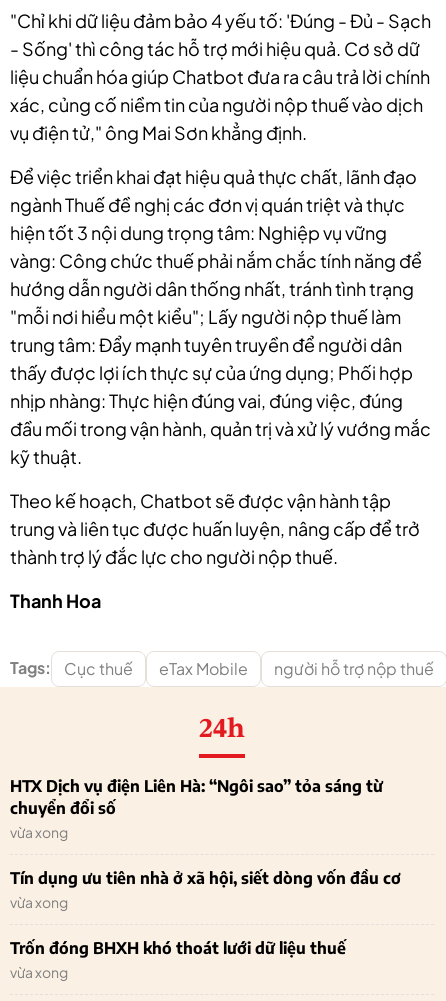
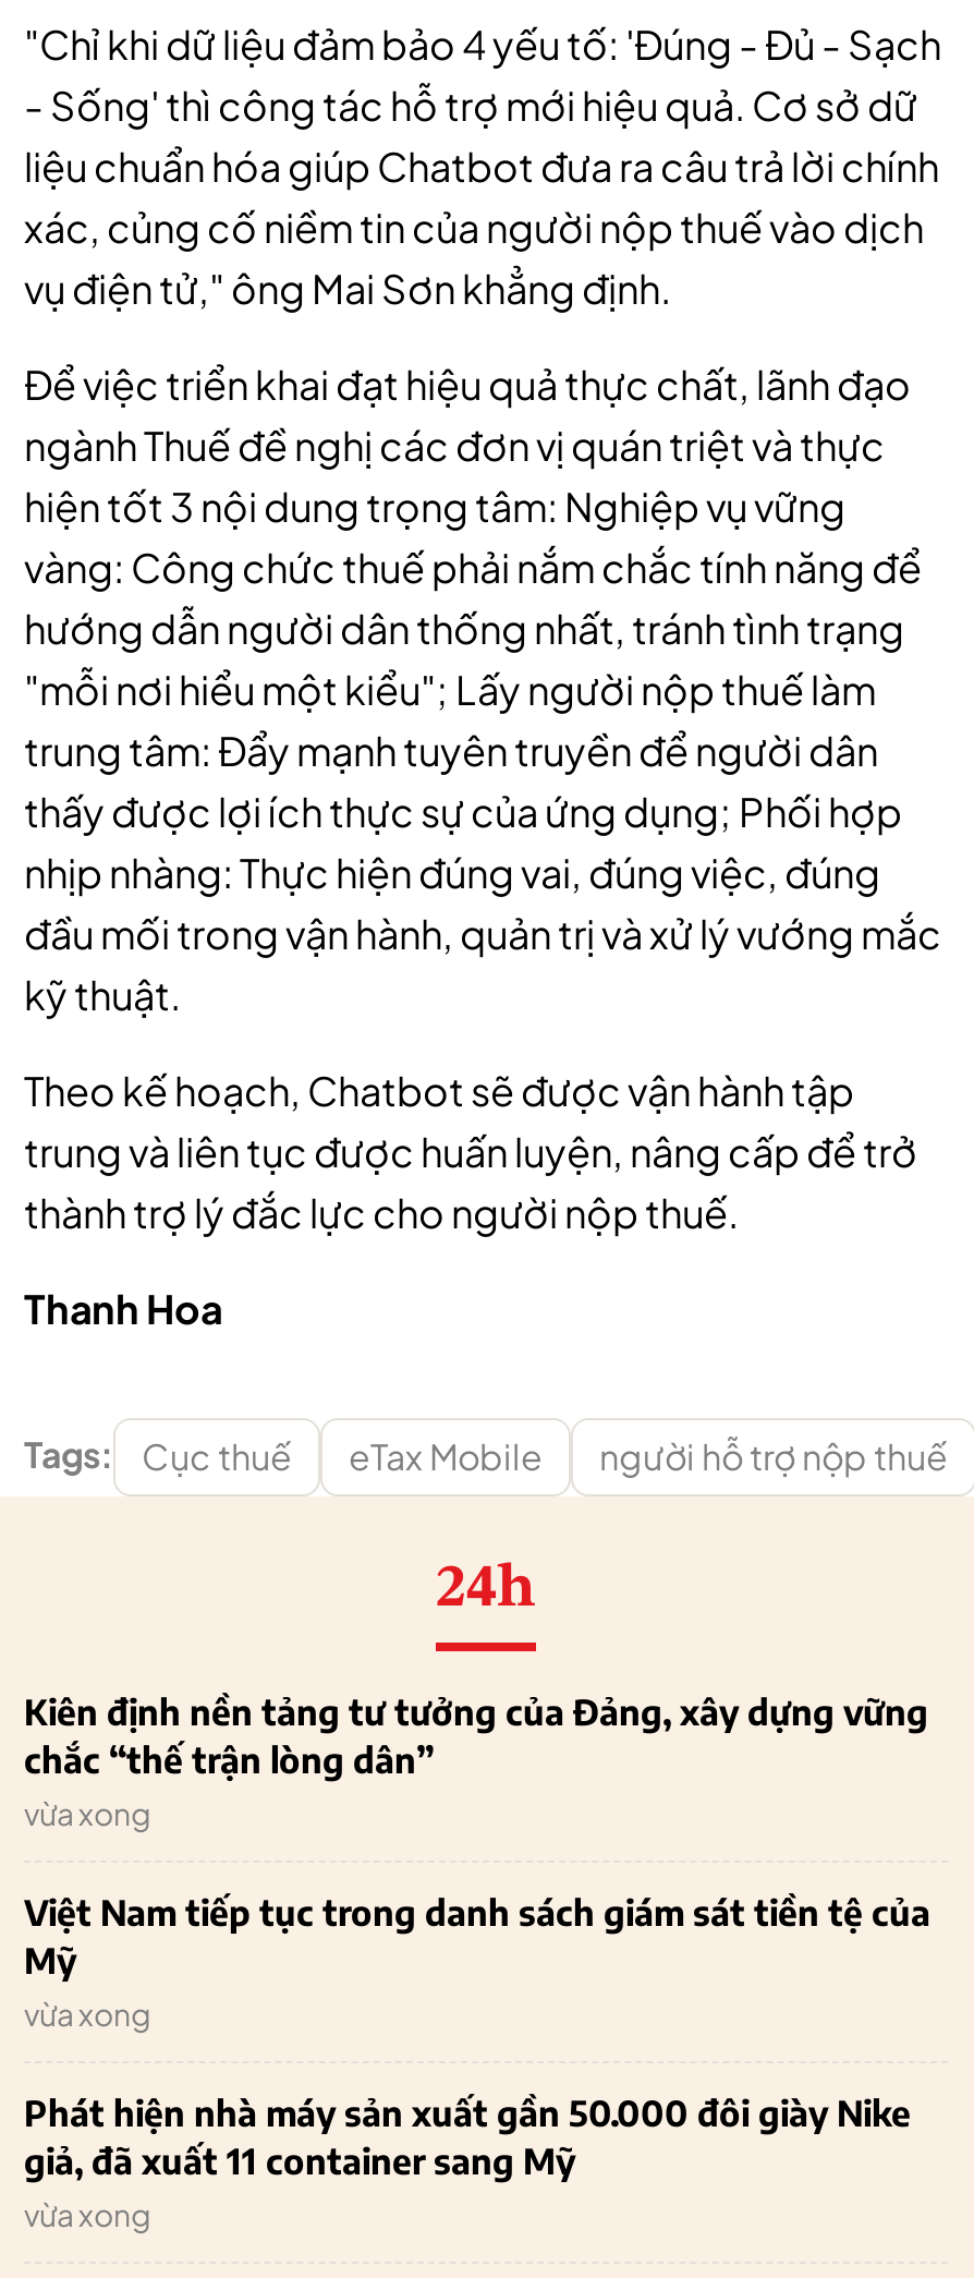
[10,776,383,818] HTX Dịch vụ điện Liên Hà: “Ngôi sao” tỏa sáng từ | chuyển đổi số -> [24,1691,928,1782] Kiên định nền tảng tư tưởng của Đảng, xây dựng vững | chắc “thế trận lòng dân”
[10,868,401,888] Tín dụng ưu tiên nhà ở xã hội, siết dòng vốn đầu cơ -> [24,1891,930,1983] Việt Nam tiếp tục trong danh sách giám sát tiền tệ của | Mỹ
[10,938,346,958] Trốn đóng BHXH khó thoát lưới dữ liệu thuế -> [24,2092,911,2183] Phát hiện nhà máy sản xuất gần 50.000 đôi giày Nike | giả, đã xuất 11 container sang Mỹ

